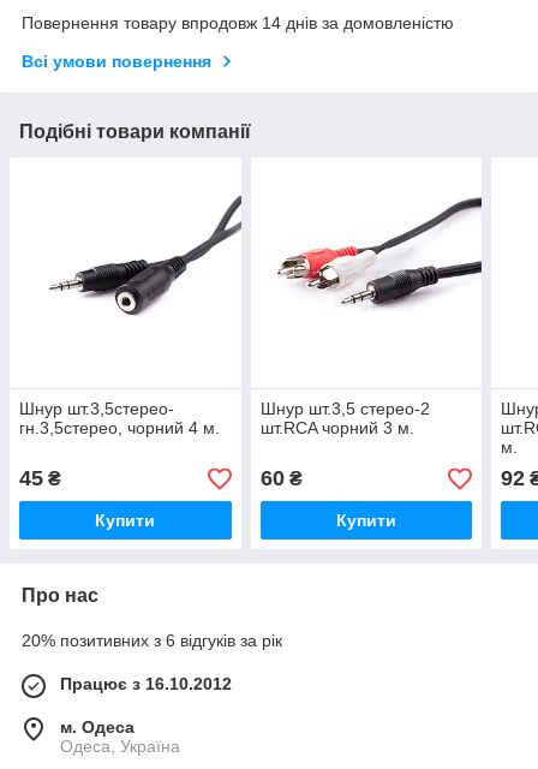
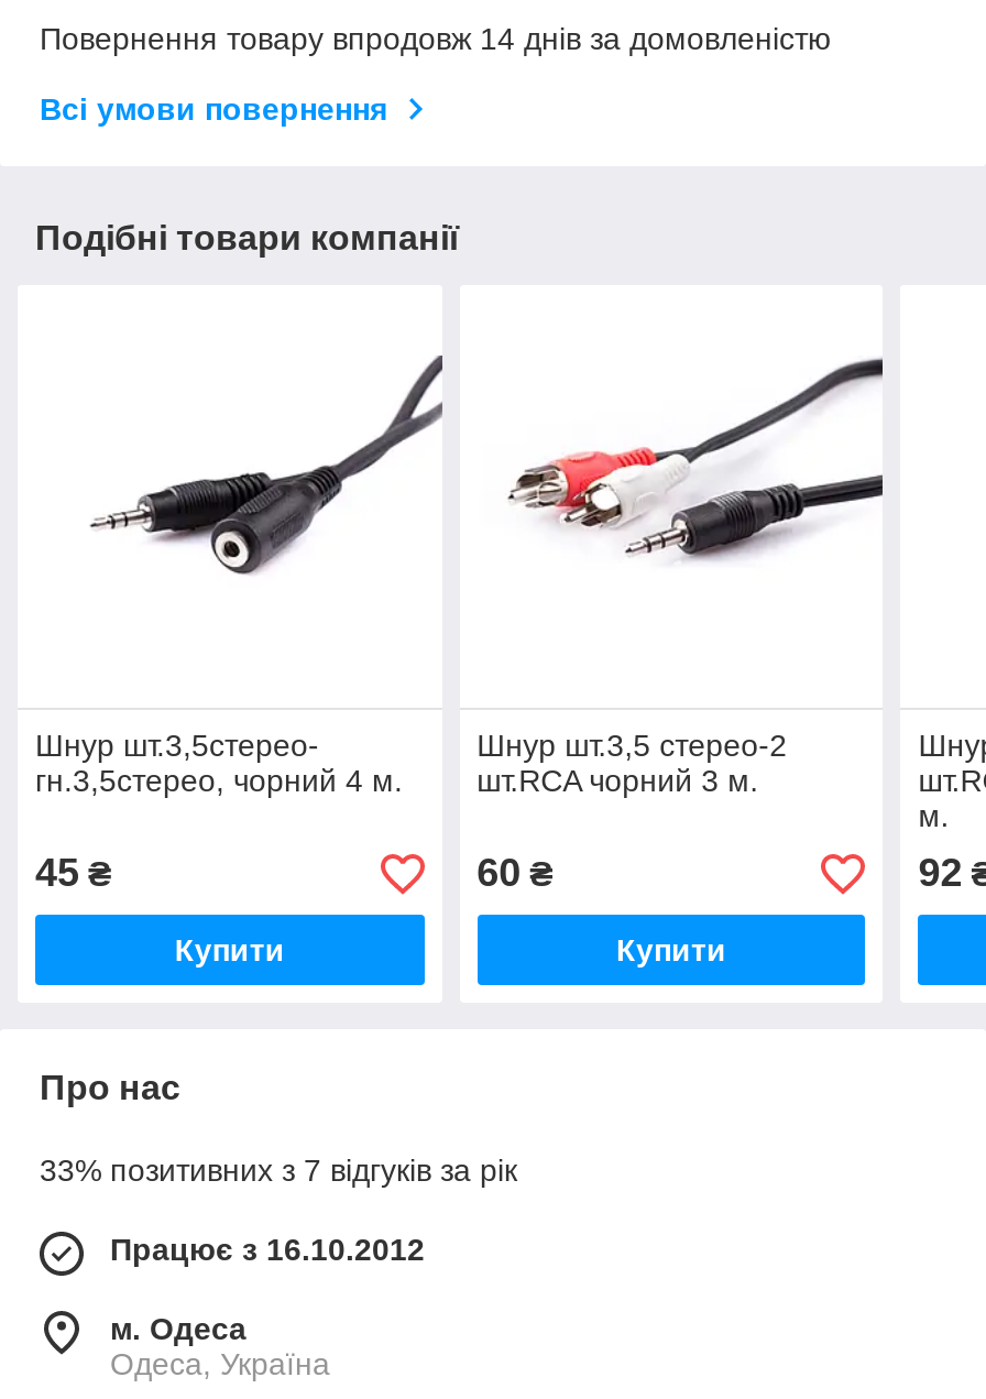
[22,631,282,651] 20% позитивних з 6 відгуків за рік -> [40,1153,517,1189] 33% позитивних з 7 відгуків за рік

